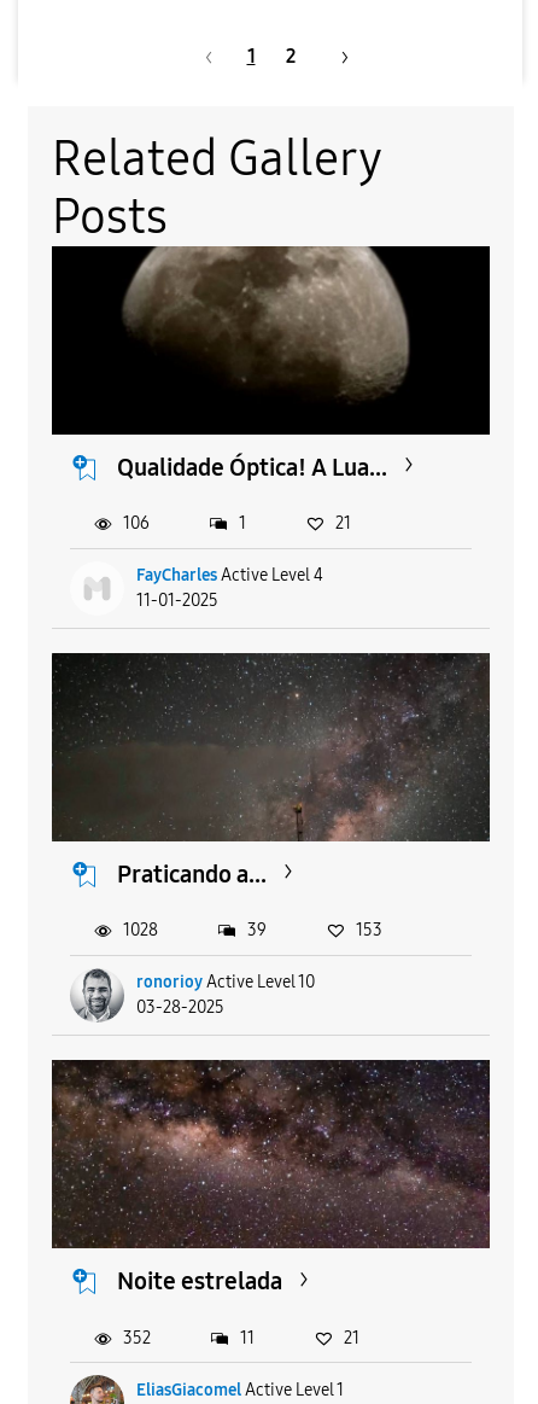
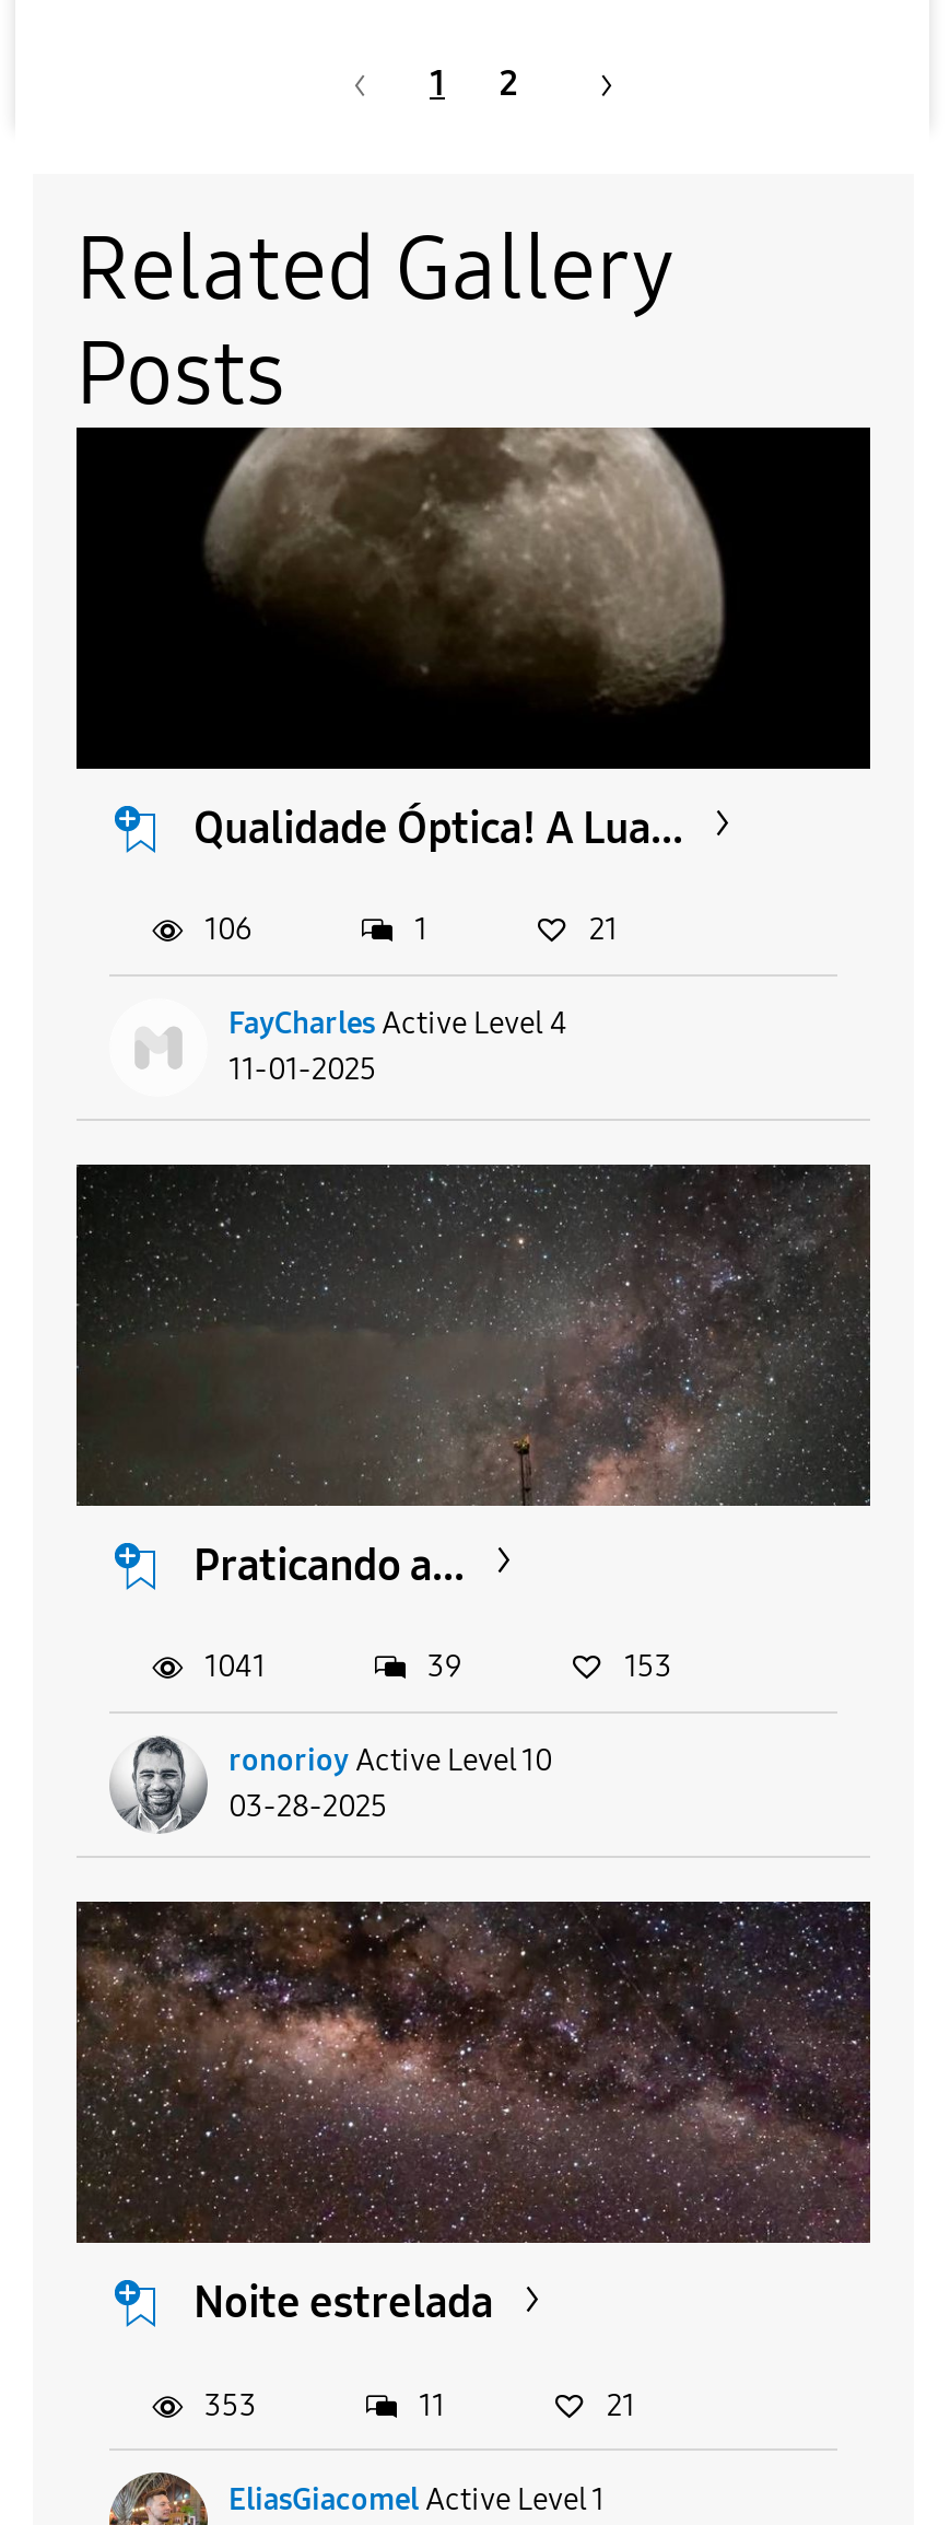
[122,920,157,941] 1028 -> [204,1649,266,1686] 1041
[122,1327,150,1348] 352 -> [204,2386,257,2423] 353

